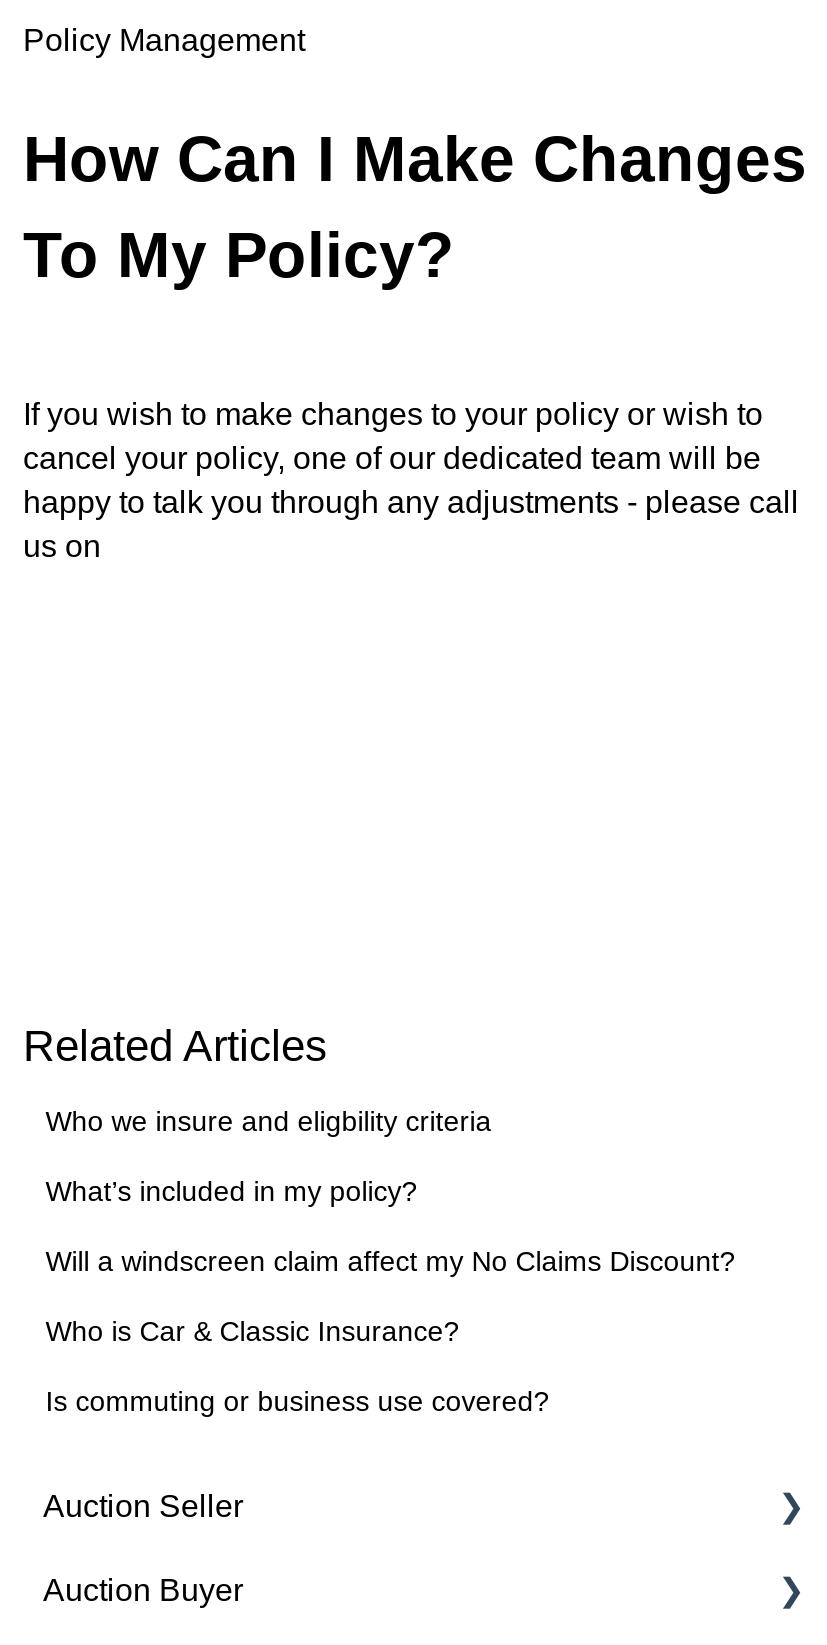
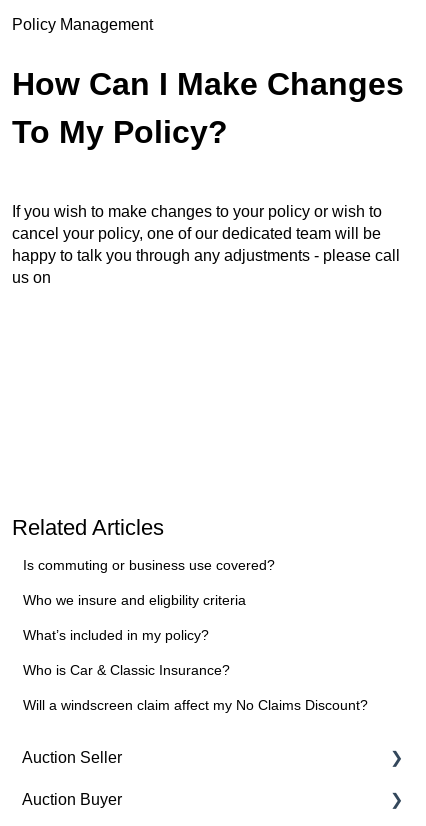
moved [45,1104,491,1206] -> [23,592,246,643]: Who we insure and eligbility criteria | What’s included in my policy?
moved [45,1244,735,1276] -> [23,697,368,713]: Will a windscreen claim affect my No Claims Discount?
moved [45,1384,549,1416] -> [23,557,275,573]: Is commuting or business use covered?

